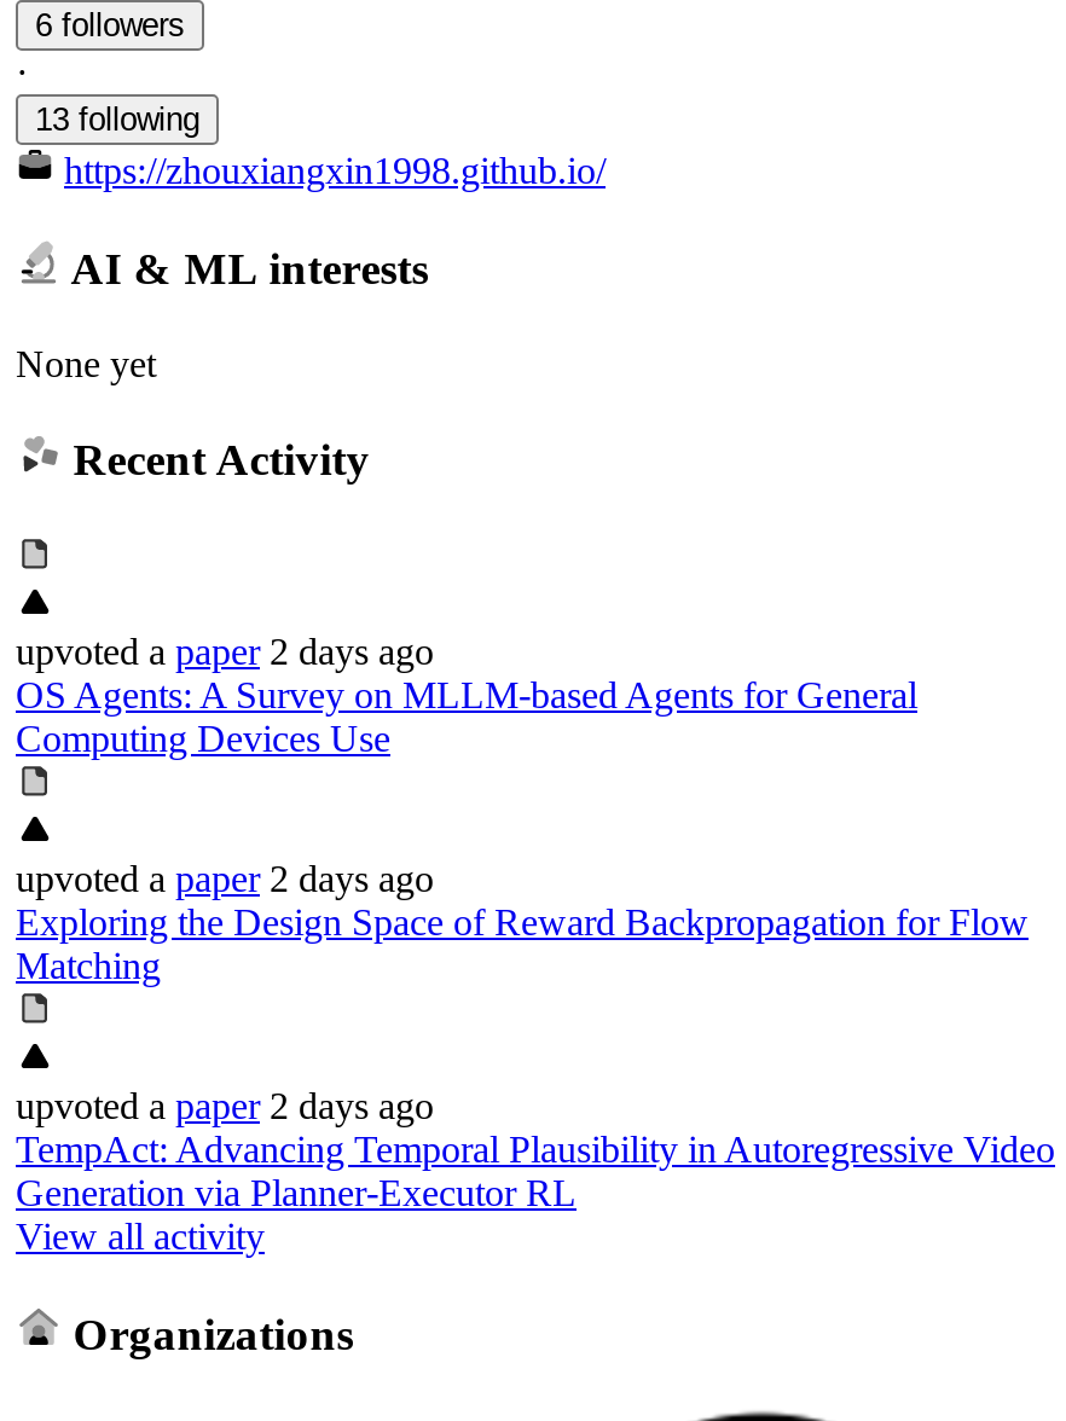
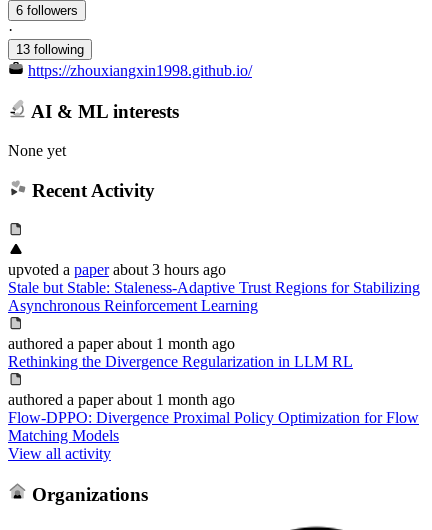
[16,630,917,758] upvoted a paper 2 days ago | OS Agents: A Survey on MLLM-based Agents for General | Computing Devices Use -> [8,261,420,314] upvoted a paper about 3 hours ago | Stale but Stable: Staleness-Adaptive Trust Regions for Stabilizing | Asynchronous Reinforcement Learning
[16,857,1029,986] upvoted a paper 2 days ago | Exploring the Design Space of Reward Backpropagation for Flow | Matching -> [8,335,353,370] authored a paper about 1 month ago | Rethinking the Divergence Regularization in LLM RL
[16,1085,1055,1213] upvoted a paper 2 days ago | TempAct: Advancing Temporal Plausibility in Autoregressive Video | Generation via Planner-Executor RL -> [8,391,419,444] authored a paper about 1 month ago | Flow-DPPO: Divergence Proximal Policy Optimization for Flow | Matching Models

